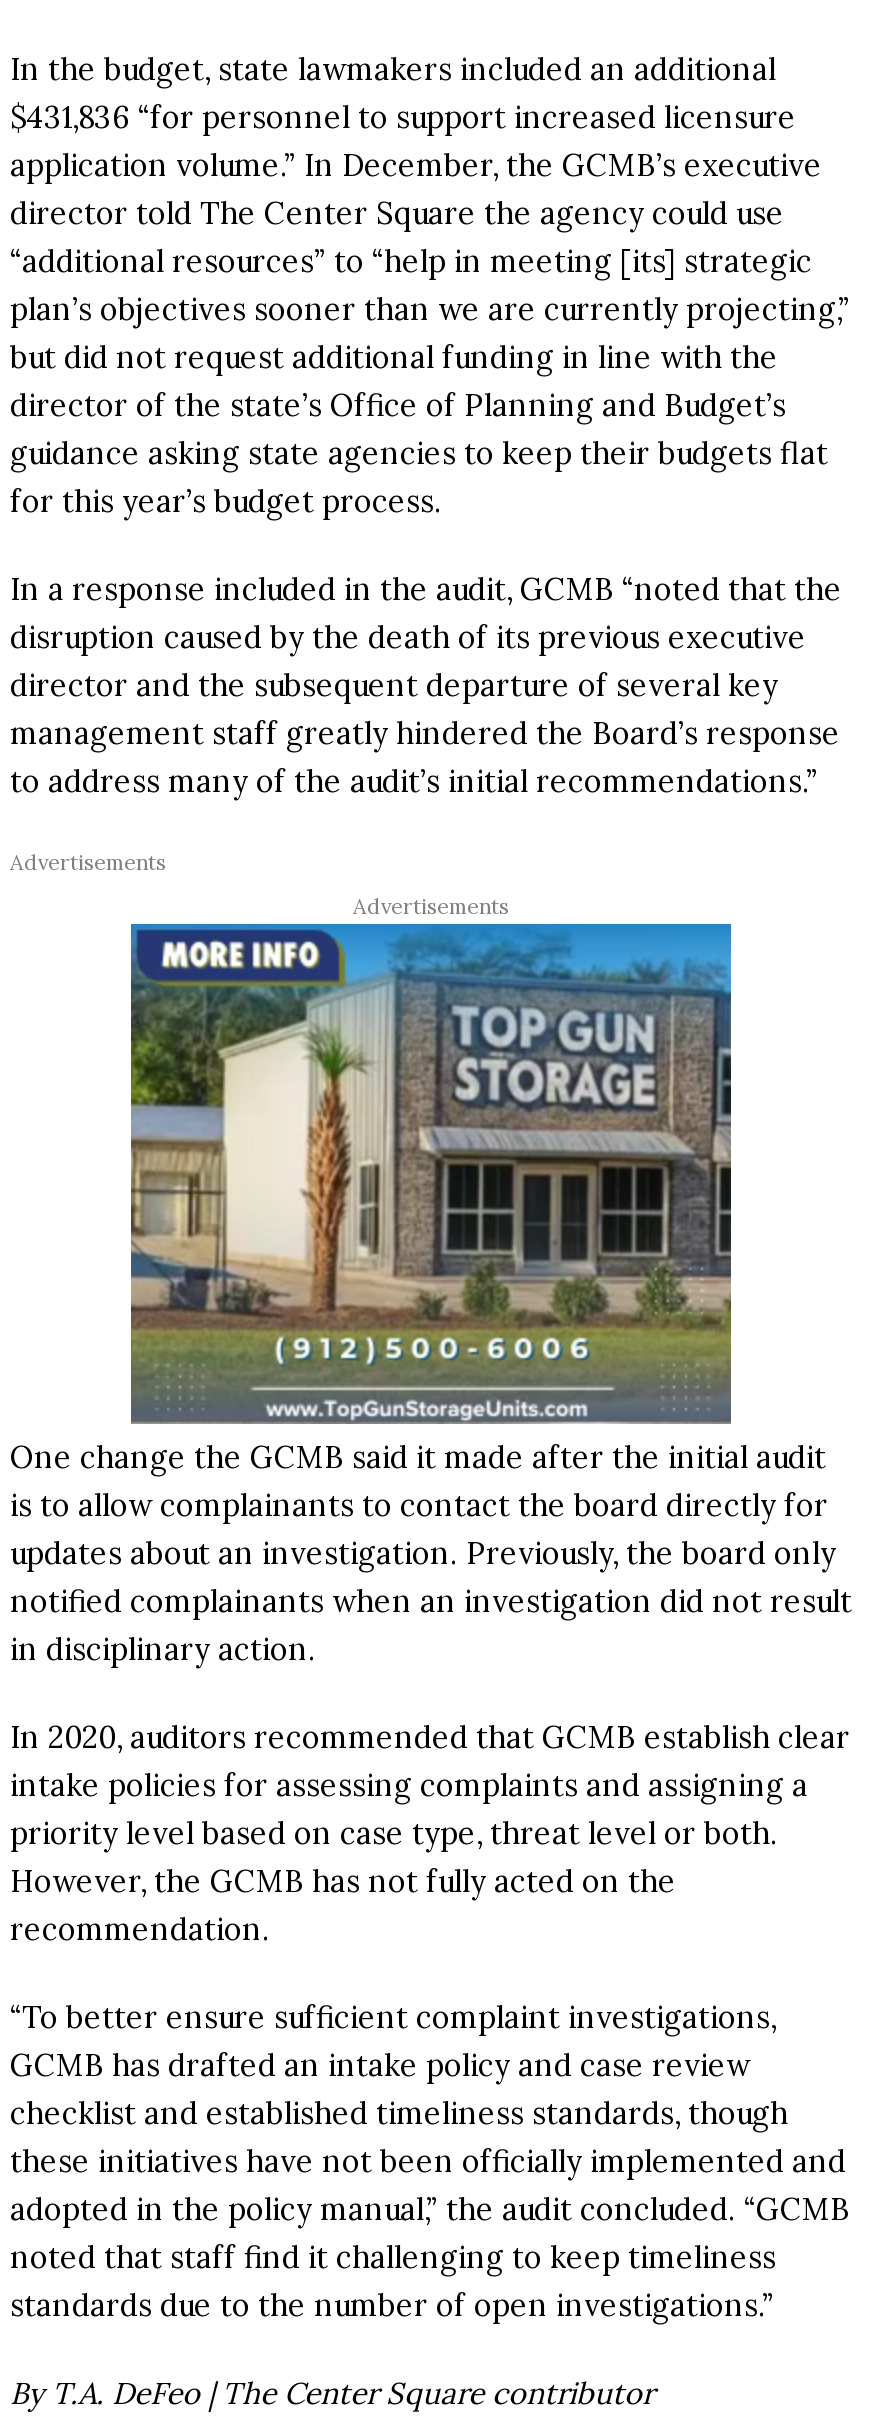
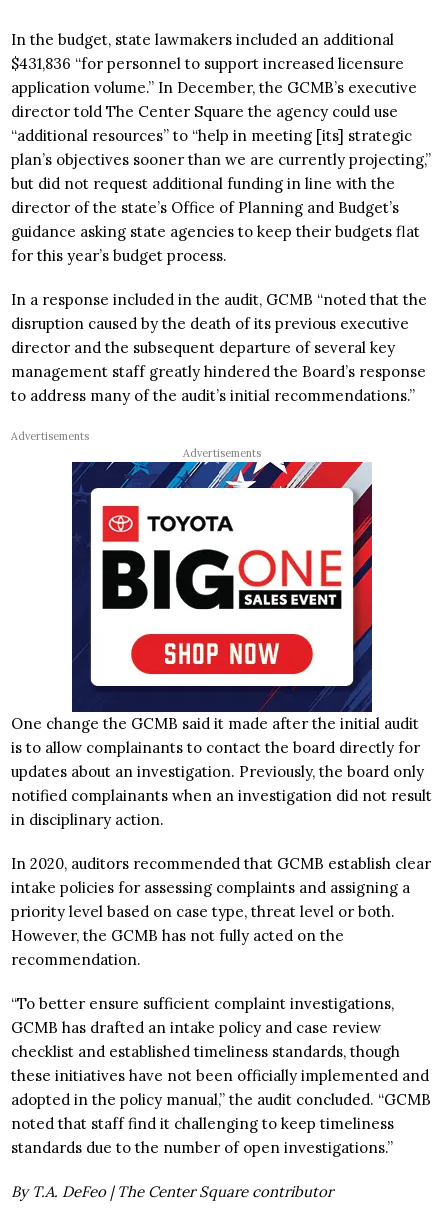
[129,922,733,1426] [image] -> [71,461,373,711] [image]

